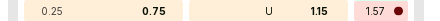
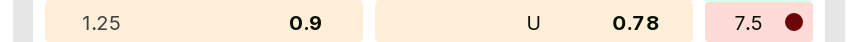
[41,4,63,16] 0.25 -> [83,9,121,33] 1.25
[142,4,166,16] 0.75 -> [289,9,323,33] 0.9
[311,4,328,16] 1.15 -> [612,9,660,33] 0.78
[366,4,385,16] 1.57 -> [734,9,762,33] 7.5

